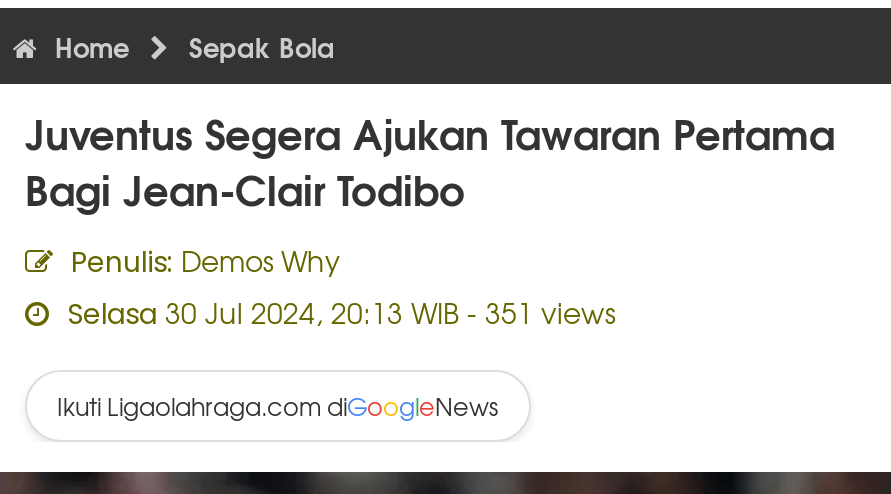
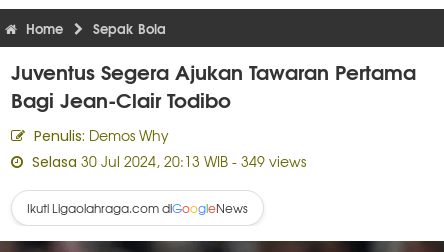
[59,292,615,332] Selasa 30 Jul 2024, 20:13 WIB - 351 views -> [28,151,306,171] Selasa 30 Jul 2024, 20:13 WIB - 349 views

